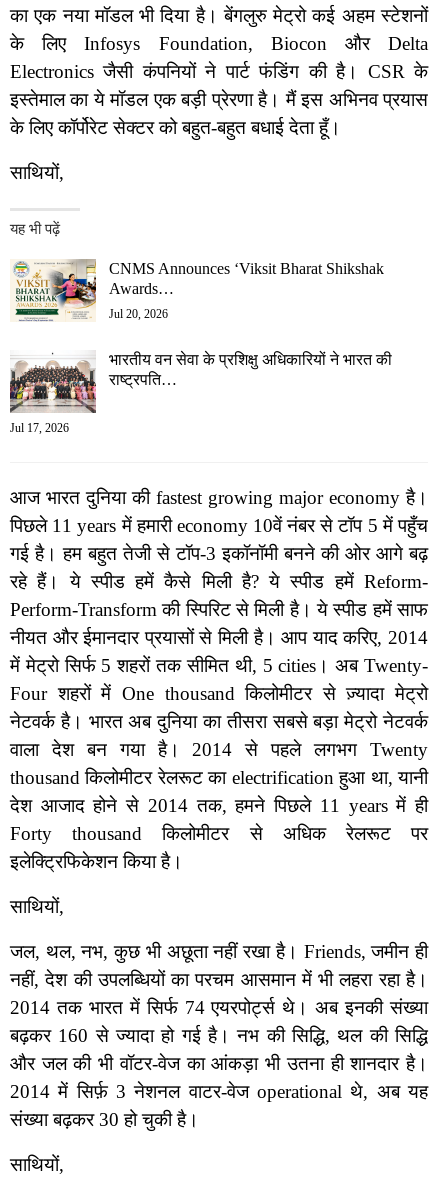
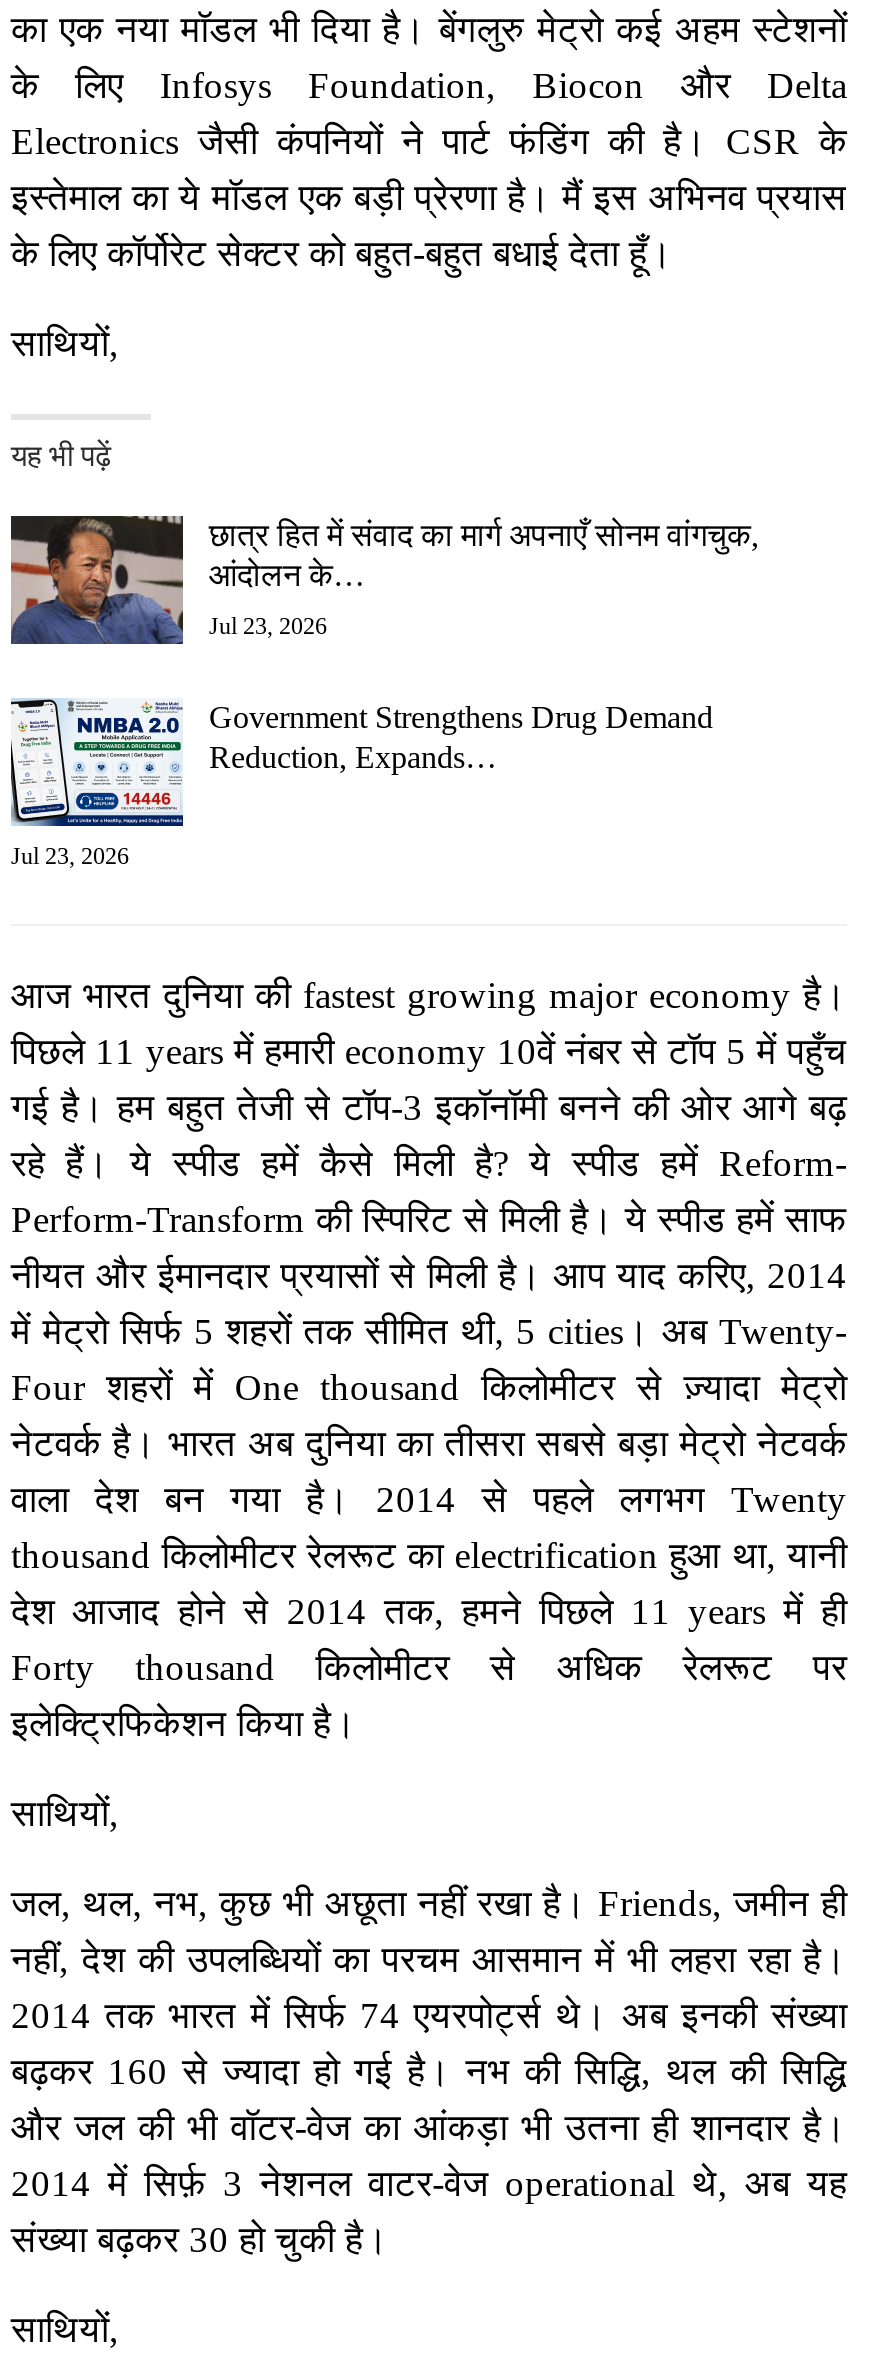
[10,258,384,322] [image] | CNMS Announces ‘Viksit Bharat Shikshak | Awards… -> [9,514,759,646] [image] | छात्र हित में संवाद का मार्ग अपनाएँ सोनम वांगचुक, | आंदोलन के…
[109,307,168,321] Jul 20, 2026 -> [209,613,327,641] Jul 23, 2026
[9,349,97,435] [image] | Jul 17, 2026 -> [9,696,185,870] [image] | Jul 23, 2026
[109,351,392,388] भारतीय वन सेवा के प्रशिक्षु अधिकारियों ने भारत की | राष्ट्रपति… -> [209,701,713,775] Government Strengthens Drug Demand | Reduction, Expands…

